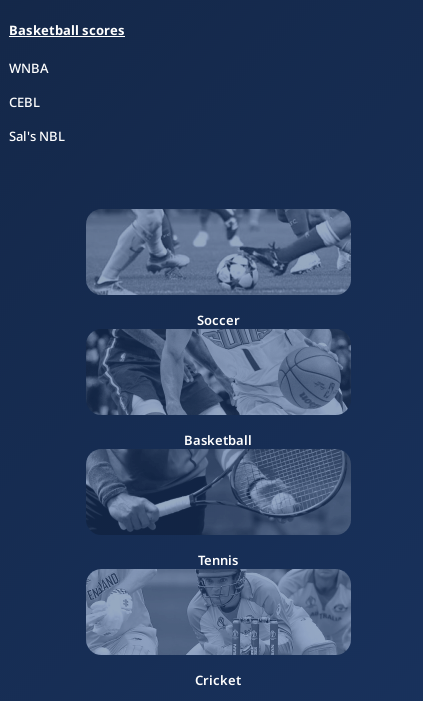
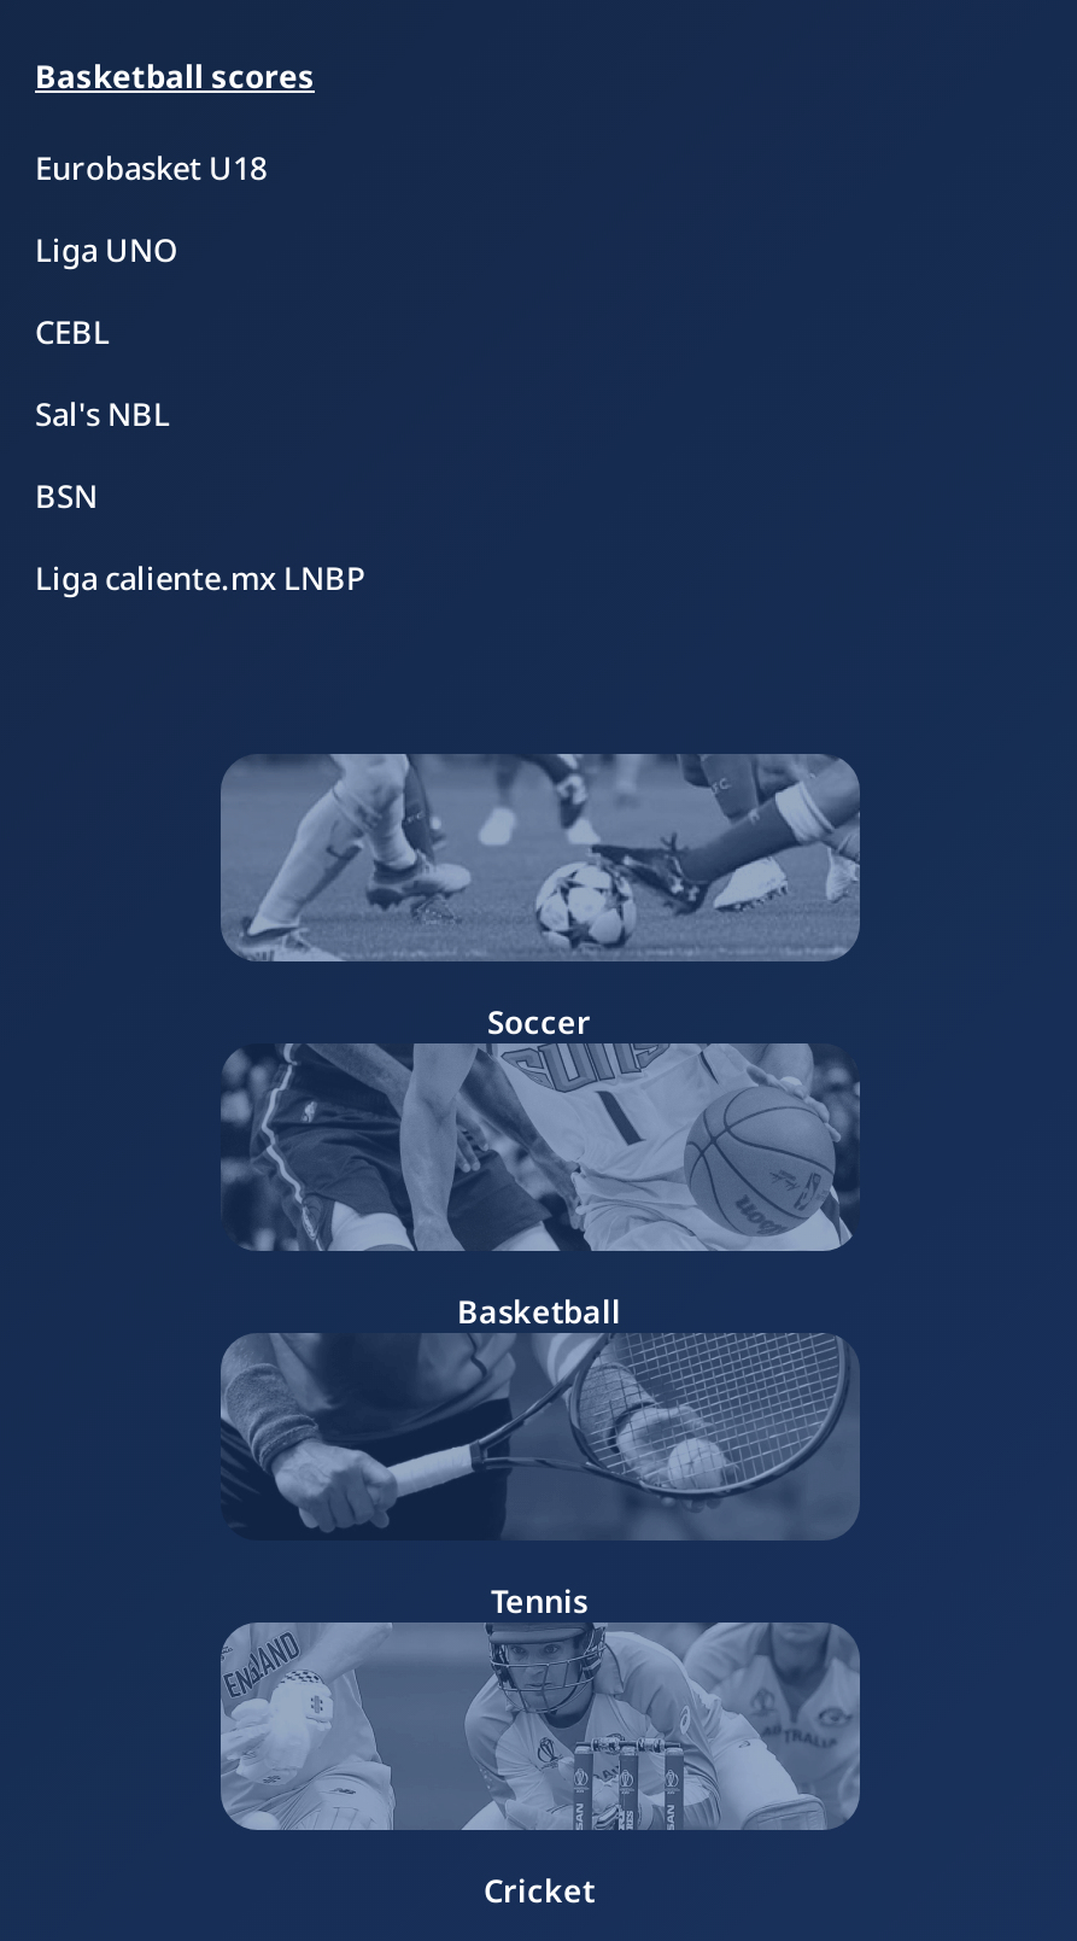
[9,59,49,77] WNBA -> [35,146,267,271] Eurobasket U18 | Liga UNO
none -> [35,474,365,600] BSN | Liga caliente.mx LNBP

